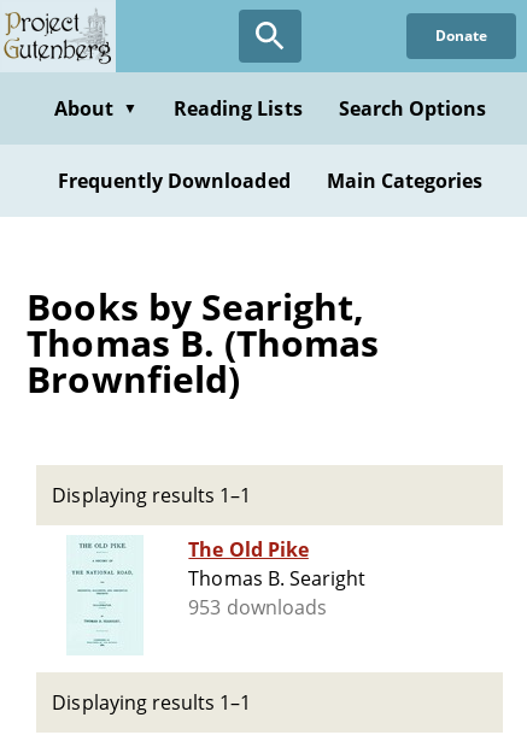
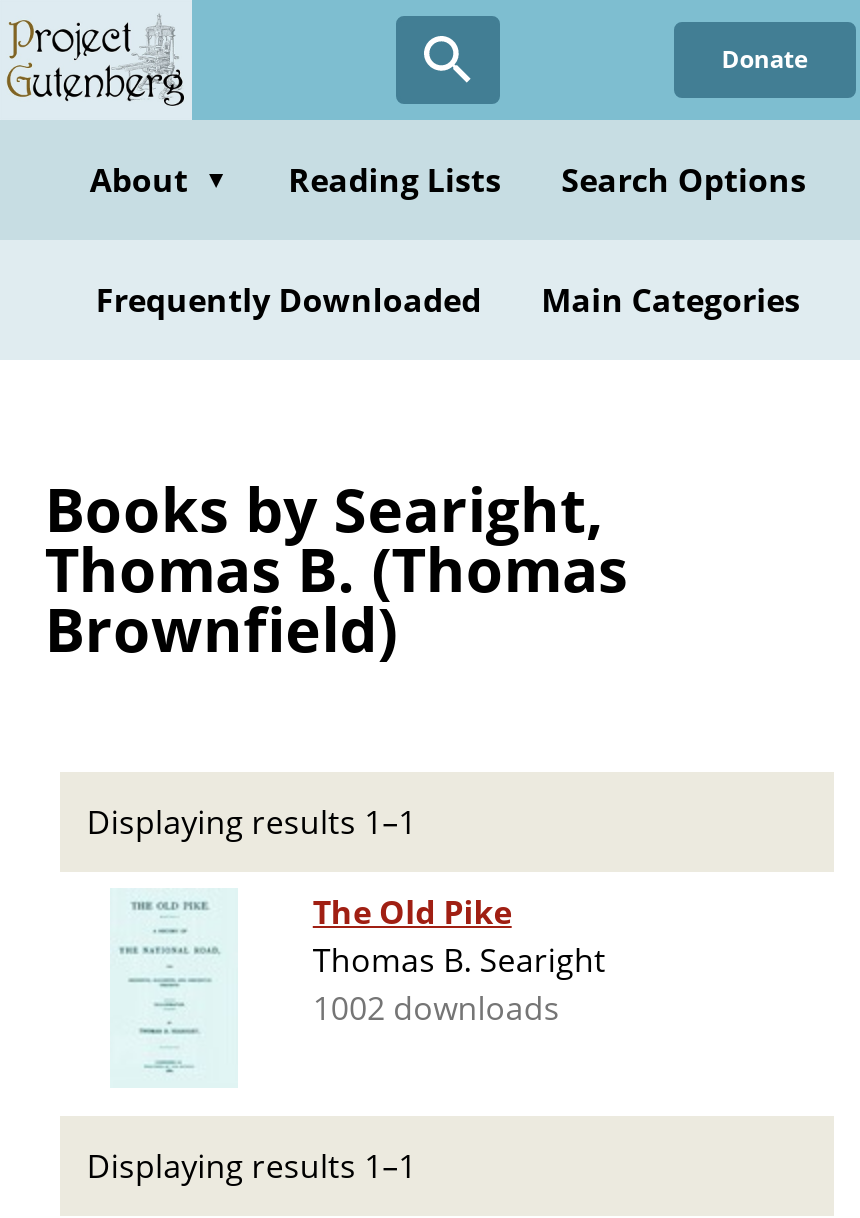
[189,594,327,621] 953 downloads -> [313,986,560,1030] 1002 downloads

